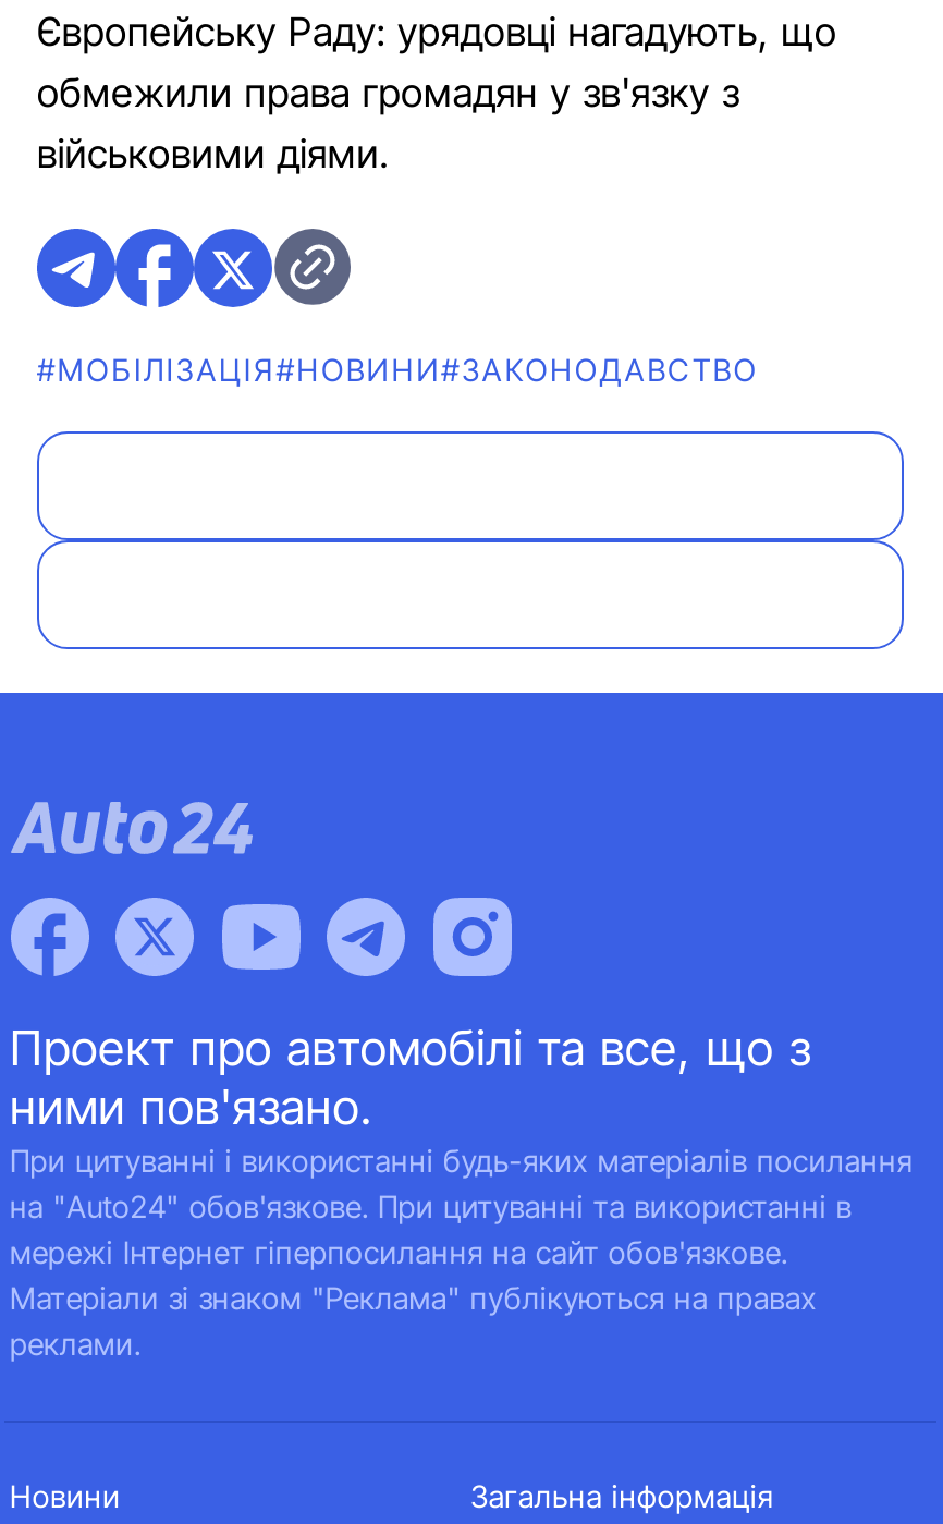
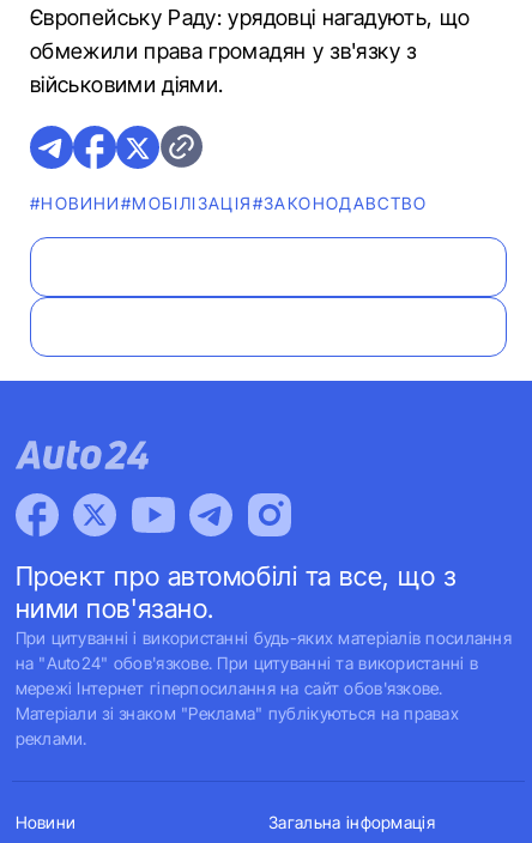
[37,351,758,388] #МОБІЛІЗАЦІЯ #НОВИНИ#ЗАКОНОДАВСТВО -> [30,193,427,213] #НОВИНИ #МОБІЛІЗАЦІЯ#ЗАКОНОДАВСТВО

